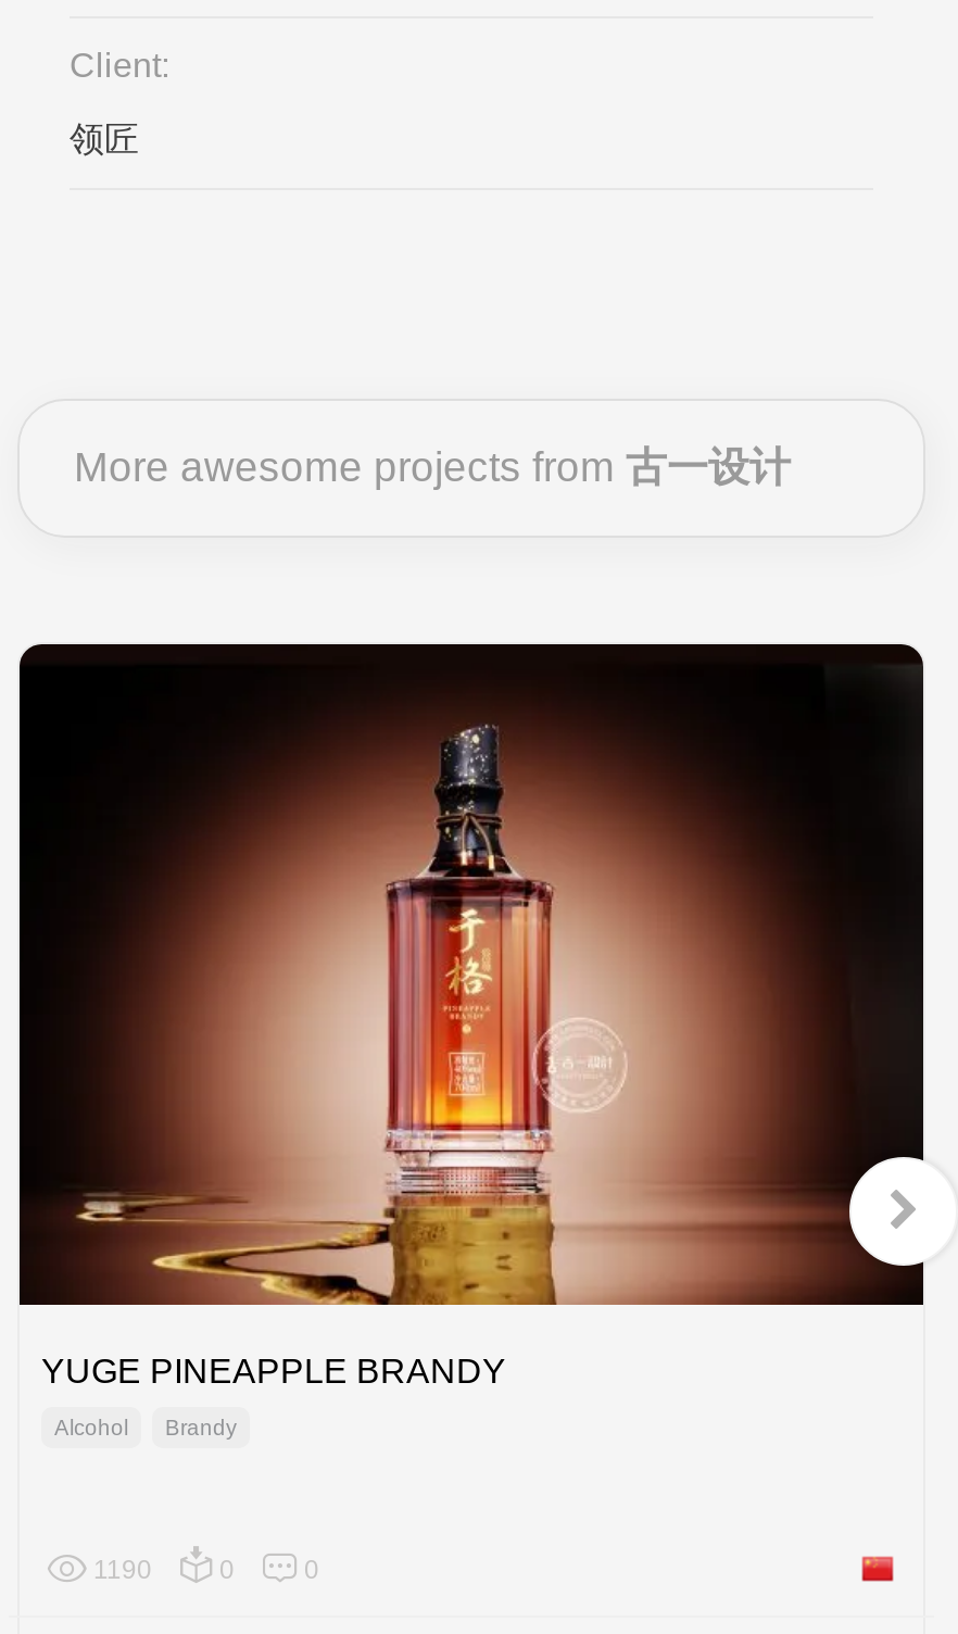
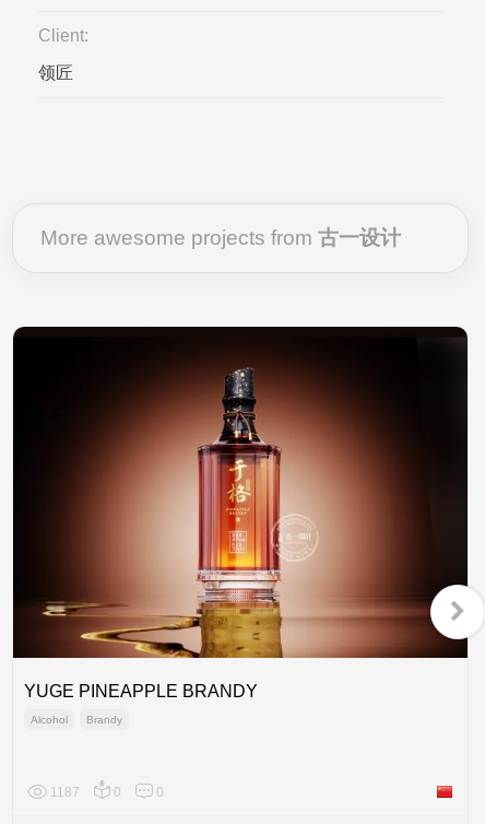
[93,1555,152,1585] 1190 -> [50,784,80,799] 1187

